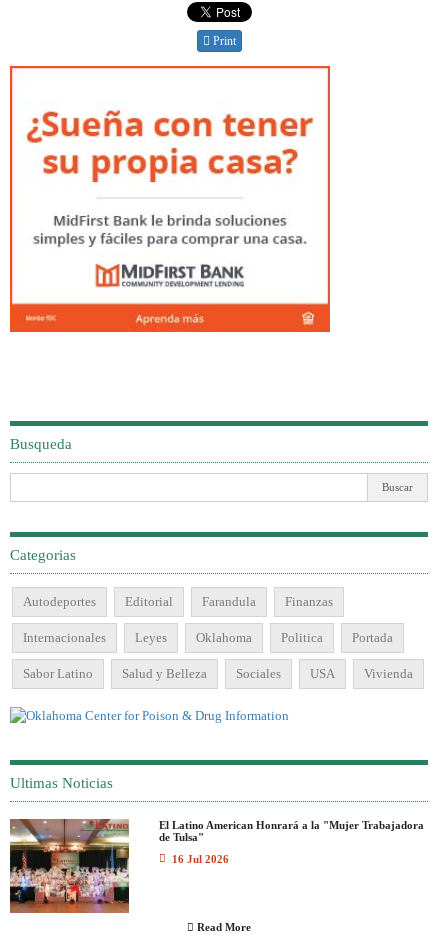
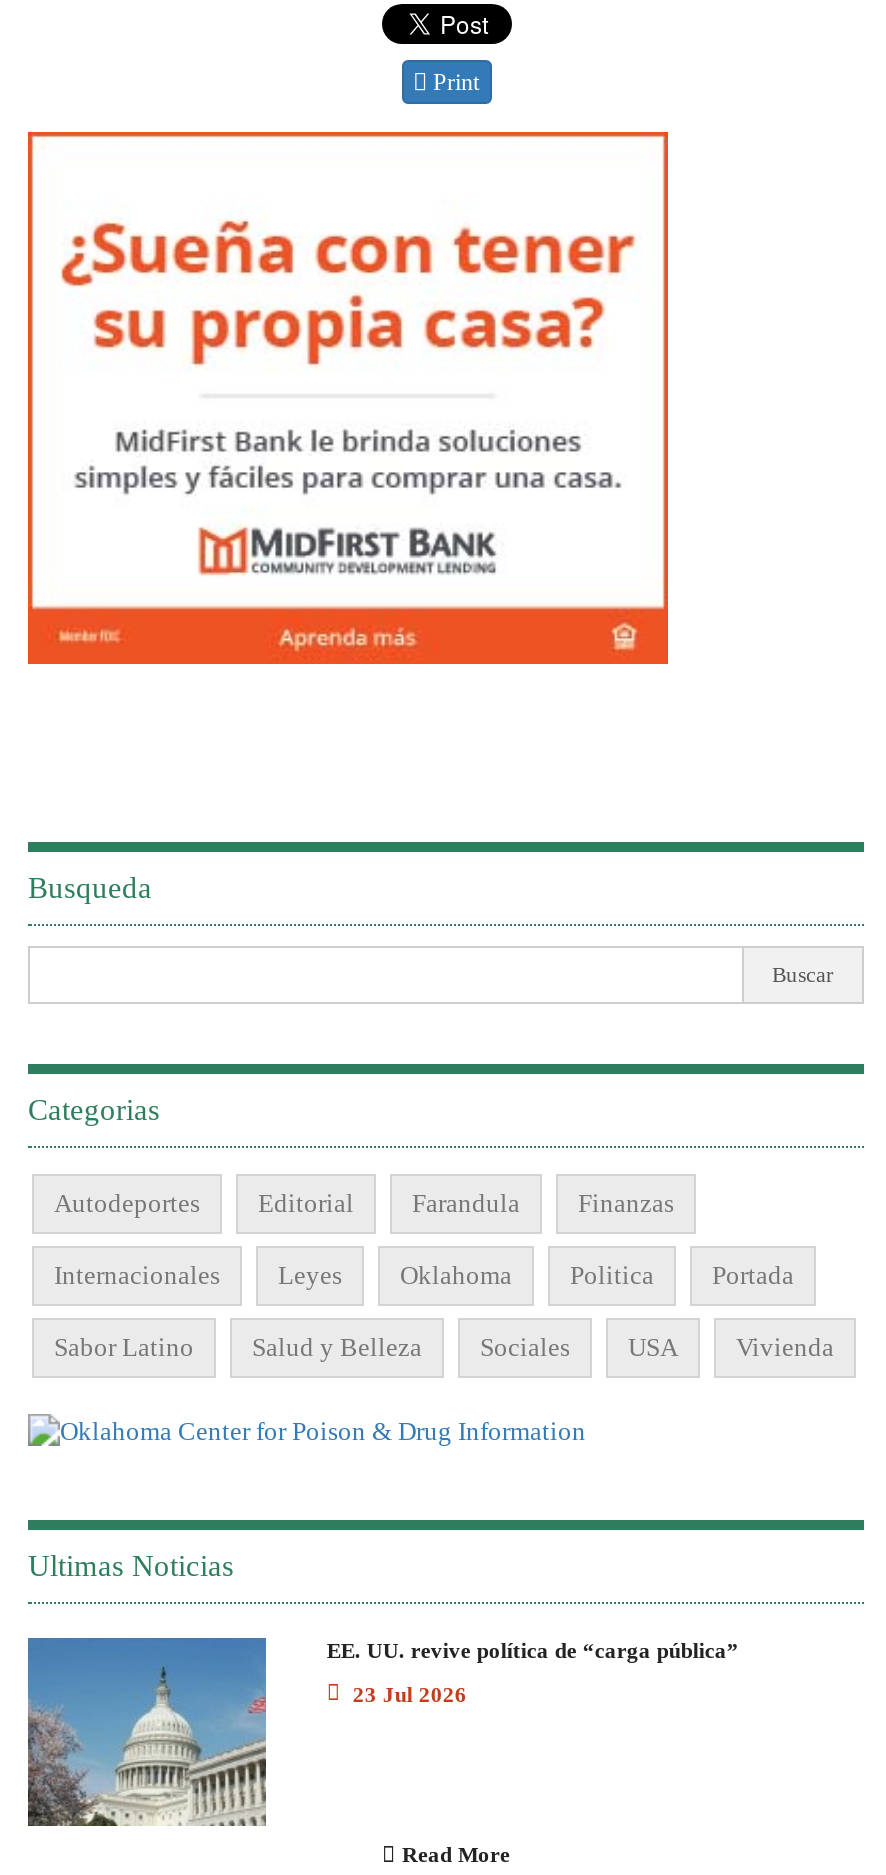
[9,818,424,914] [image] | El Latino American Honrará a la "Mujer Trabajadora | de Tulsa" -> [26,1636,739,1828] [image] | EE. UU. revive política de “carga pública”
[169,853,229,865] 16 Jul 2026 -> [347,1681,467,1705] 23 Jul 2026

